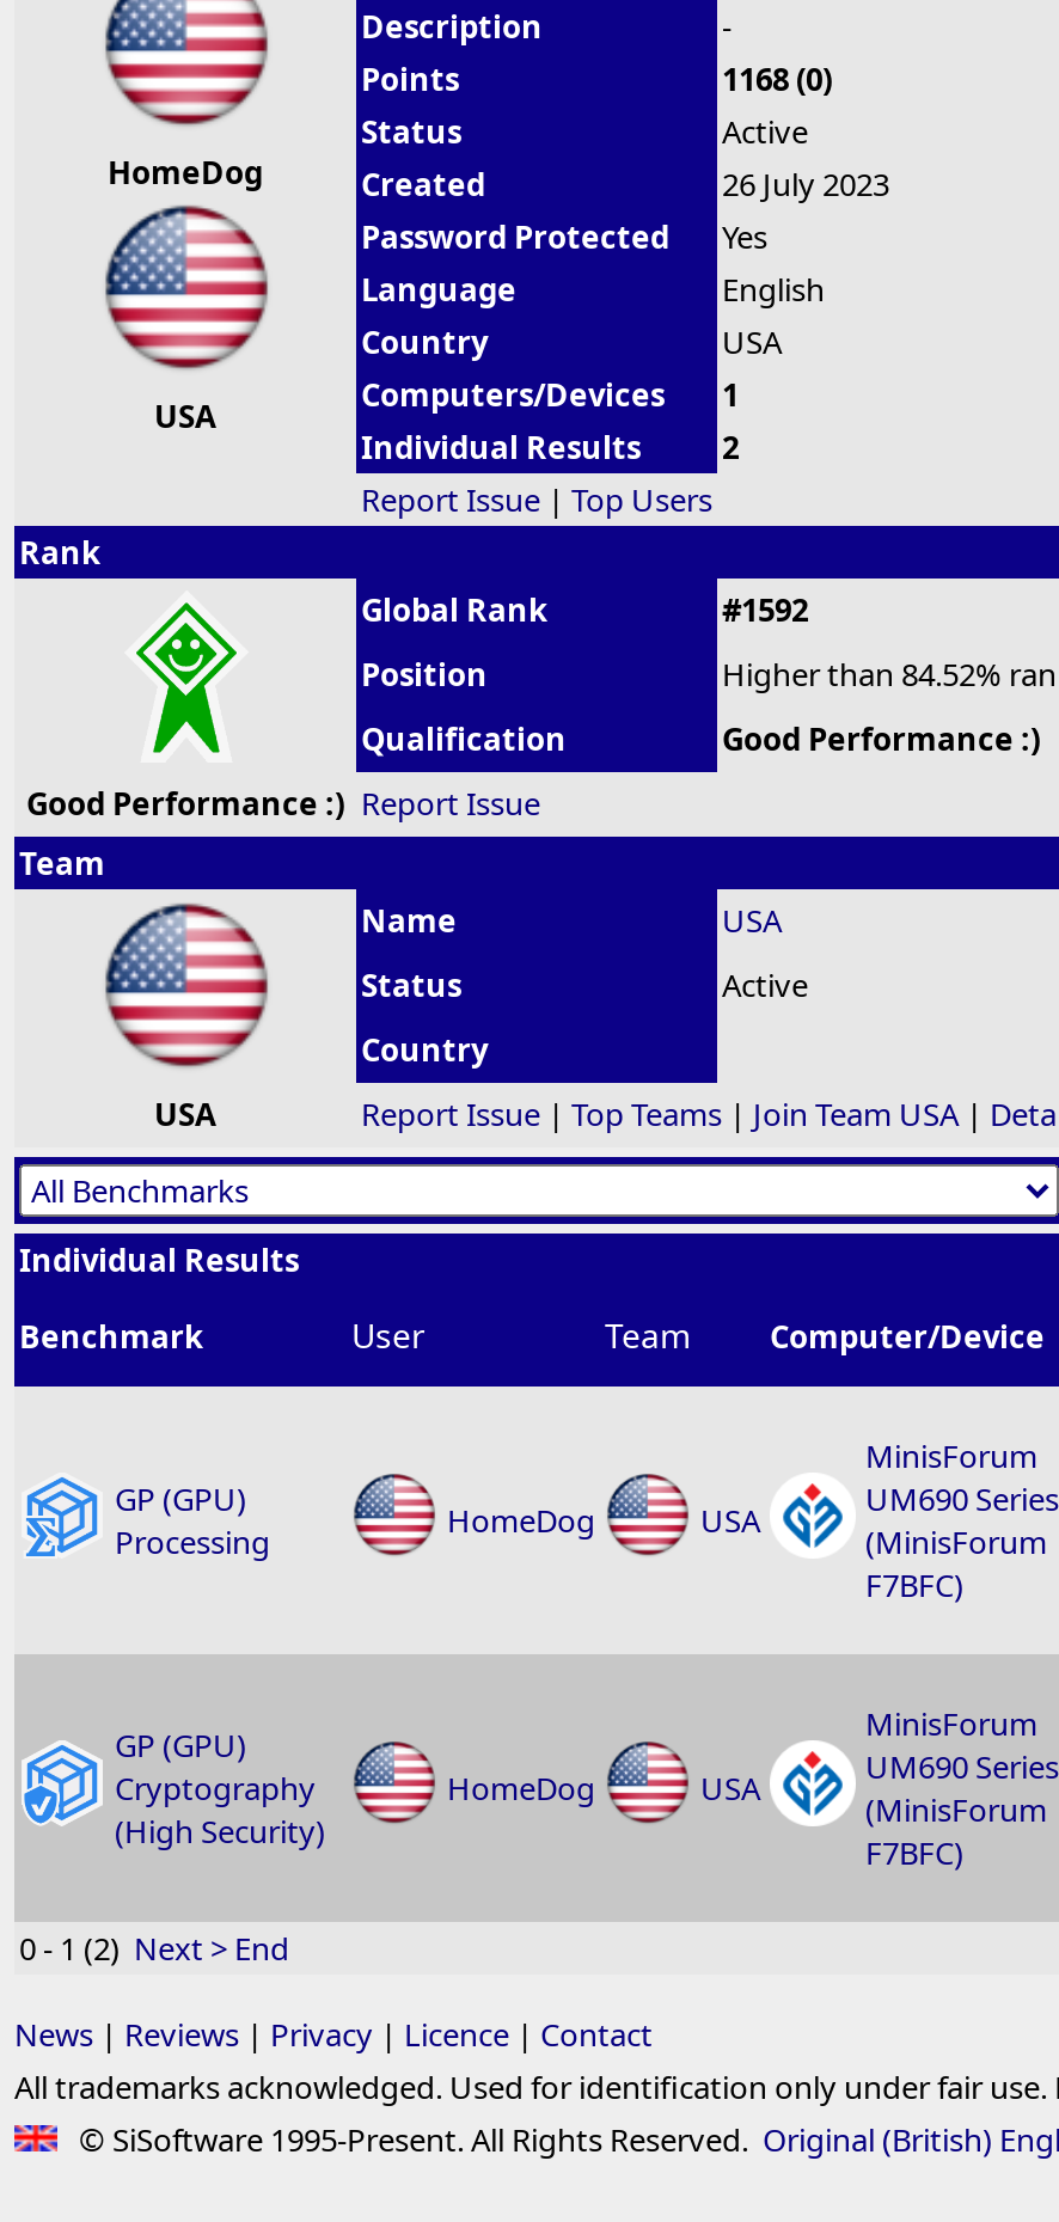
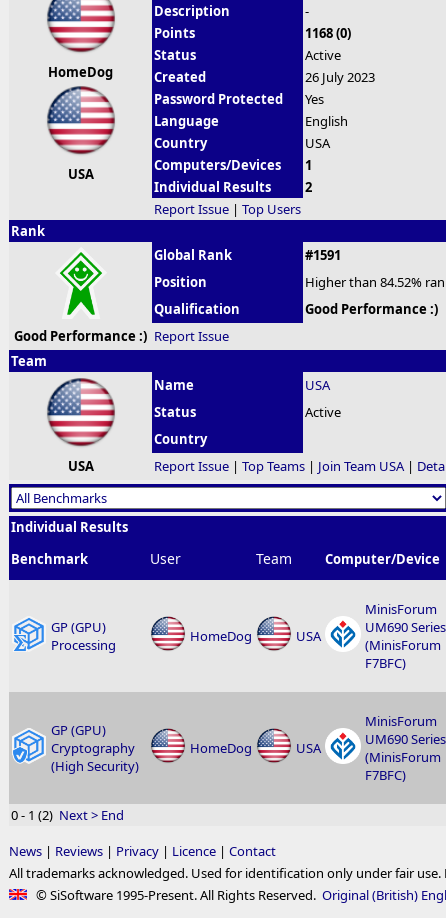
[722,588,808,631] #1592 -> [305,246,341,264] #1591

